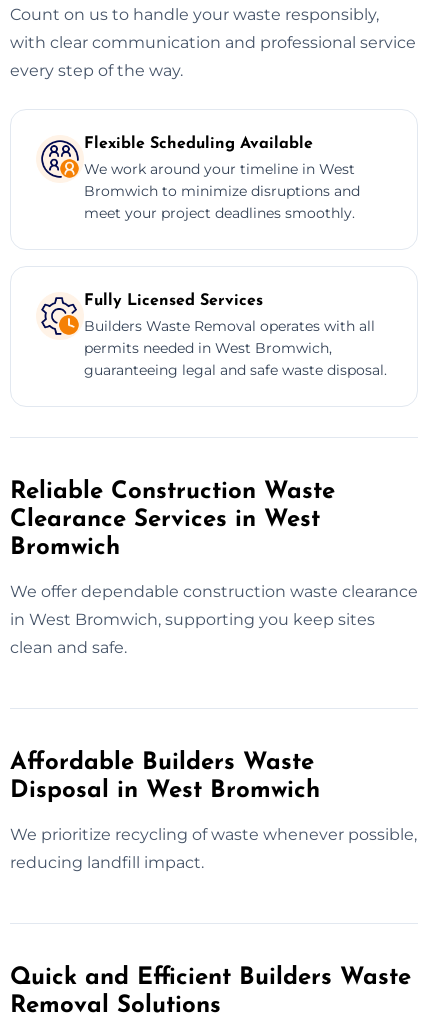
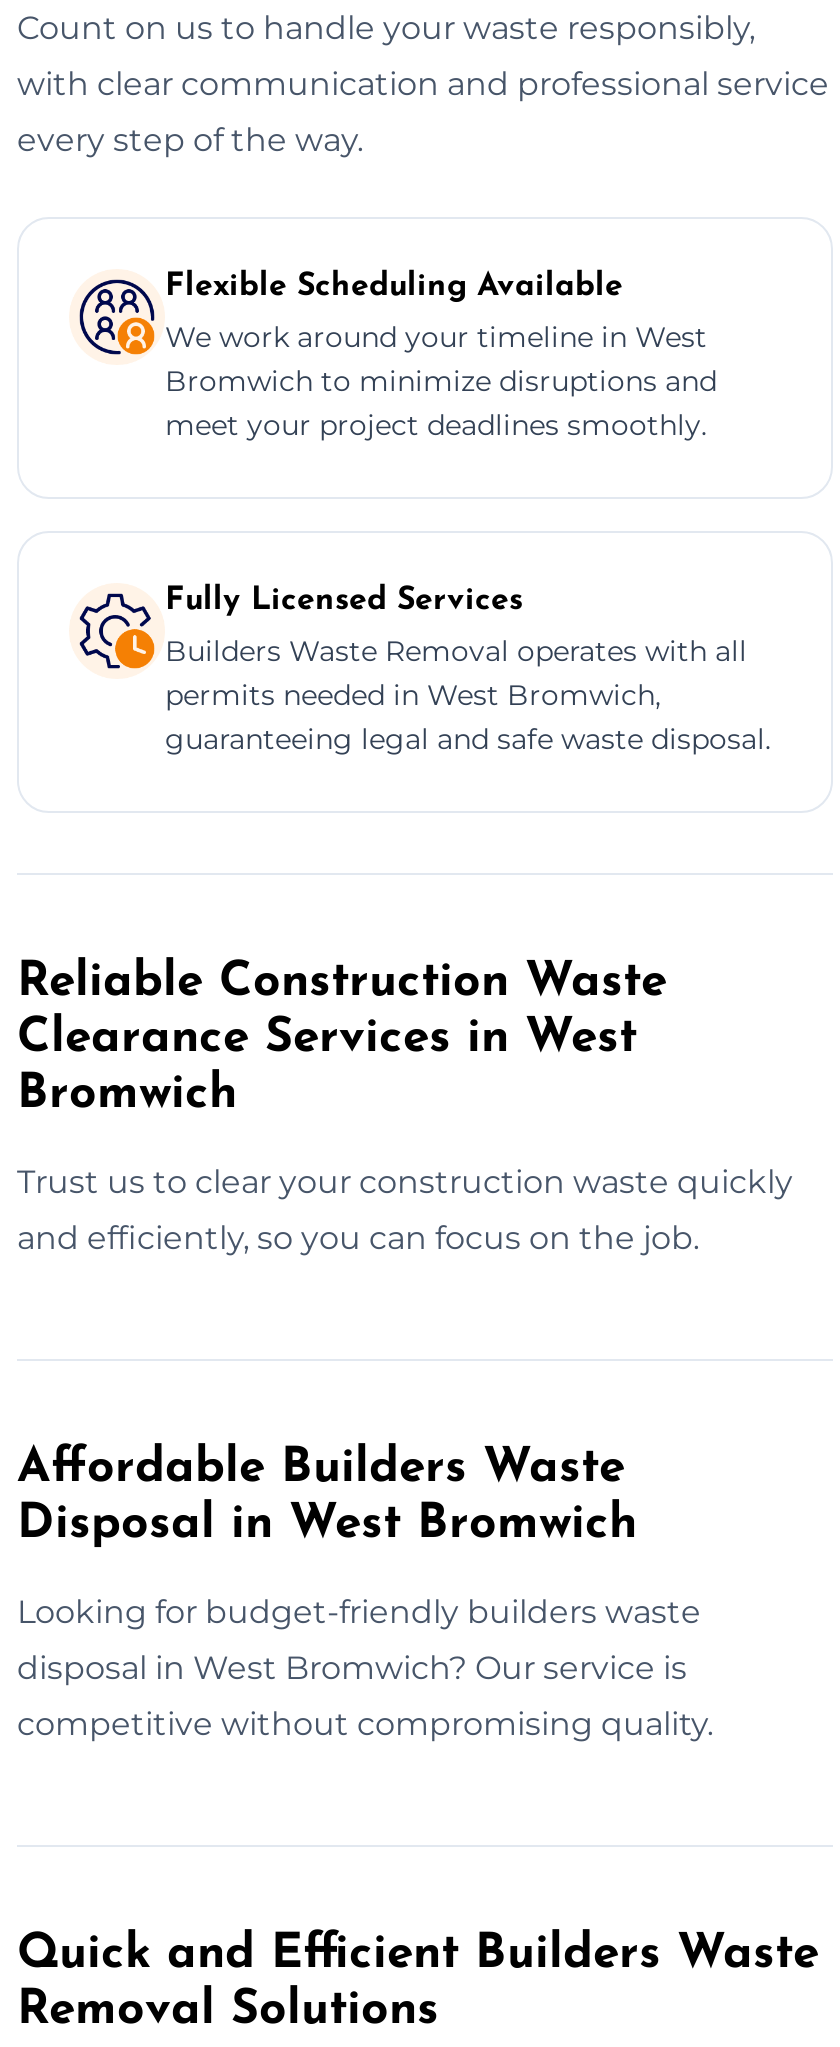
[10,582,418,657] We offer dependable construction waste clearance | in West Bromwich, supporting you keep sites | clean and safe. -> [17,1162,793,1256] Trust us to clear your construction waste quickly | and efficiently, so you can focus on the job.
moved [10,751,320,803] -> [17,1444,637,1548]: Affordable Builders Waste | Disposal in West Bromwich
[10,825,417,872] We prioritize recycling of waste whenever possible, | reducing landfill impact. -> [17,1592,713,1742] Looking for budget-friendly builders waste | disposal in West Bromwich? Our service is | competitive without compromising quality.

